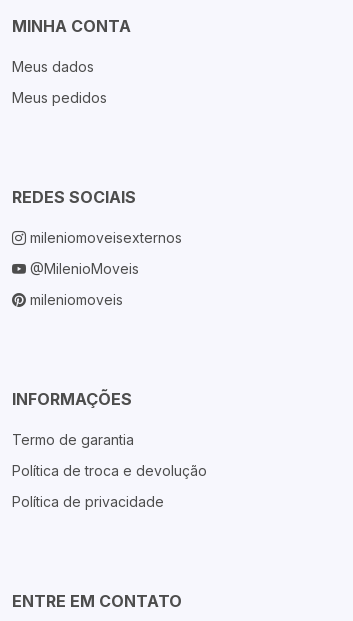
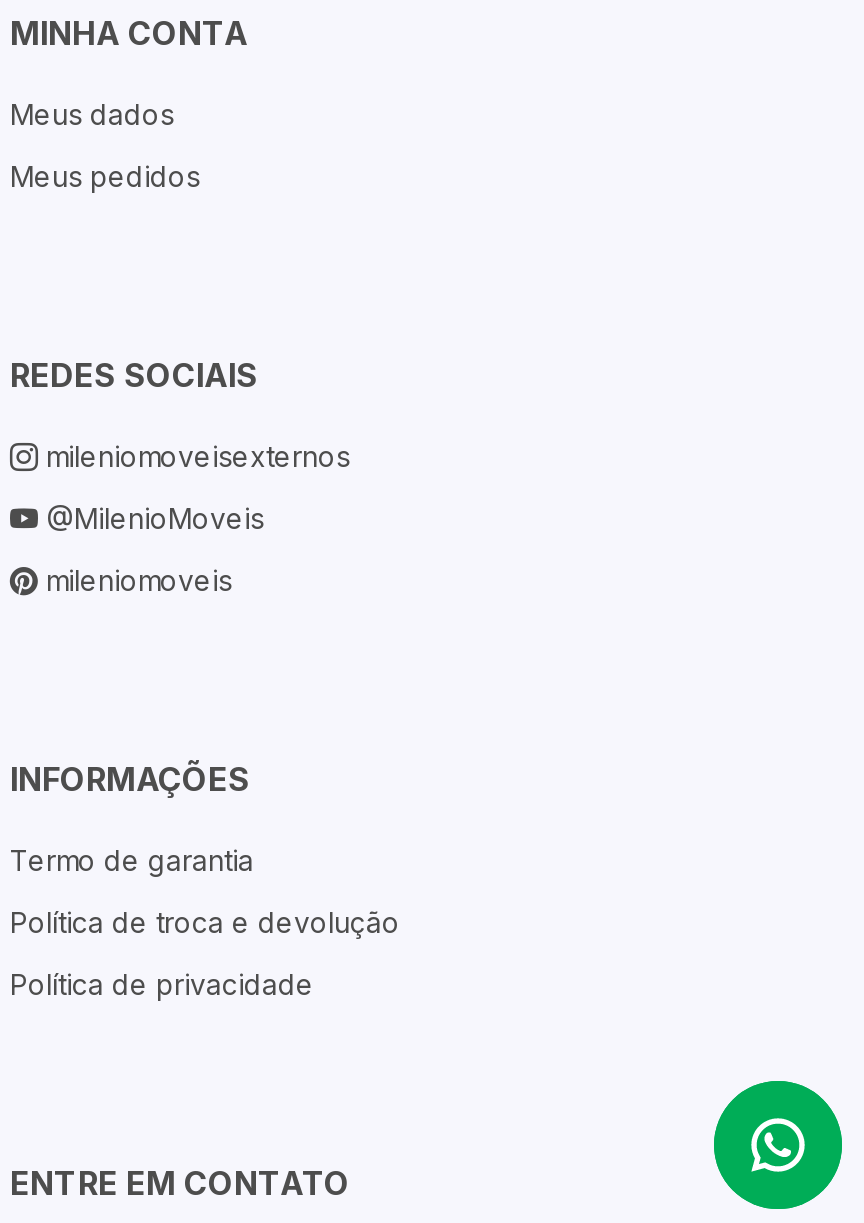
none -> [712,1079,844,1211] [image]

